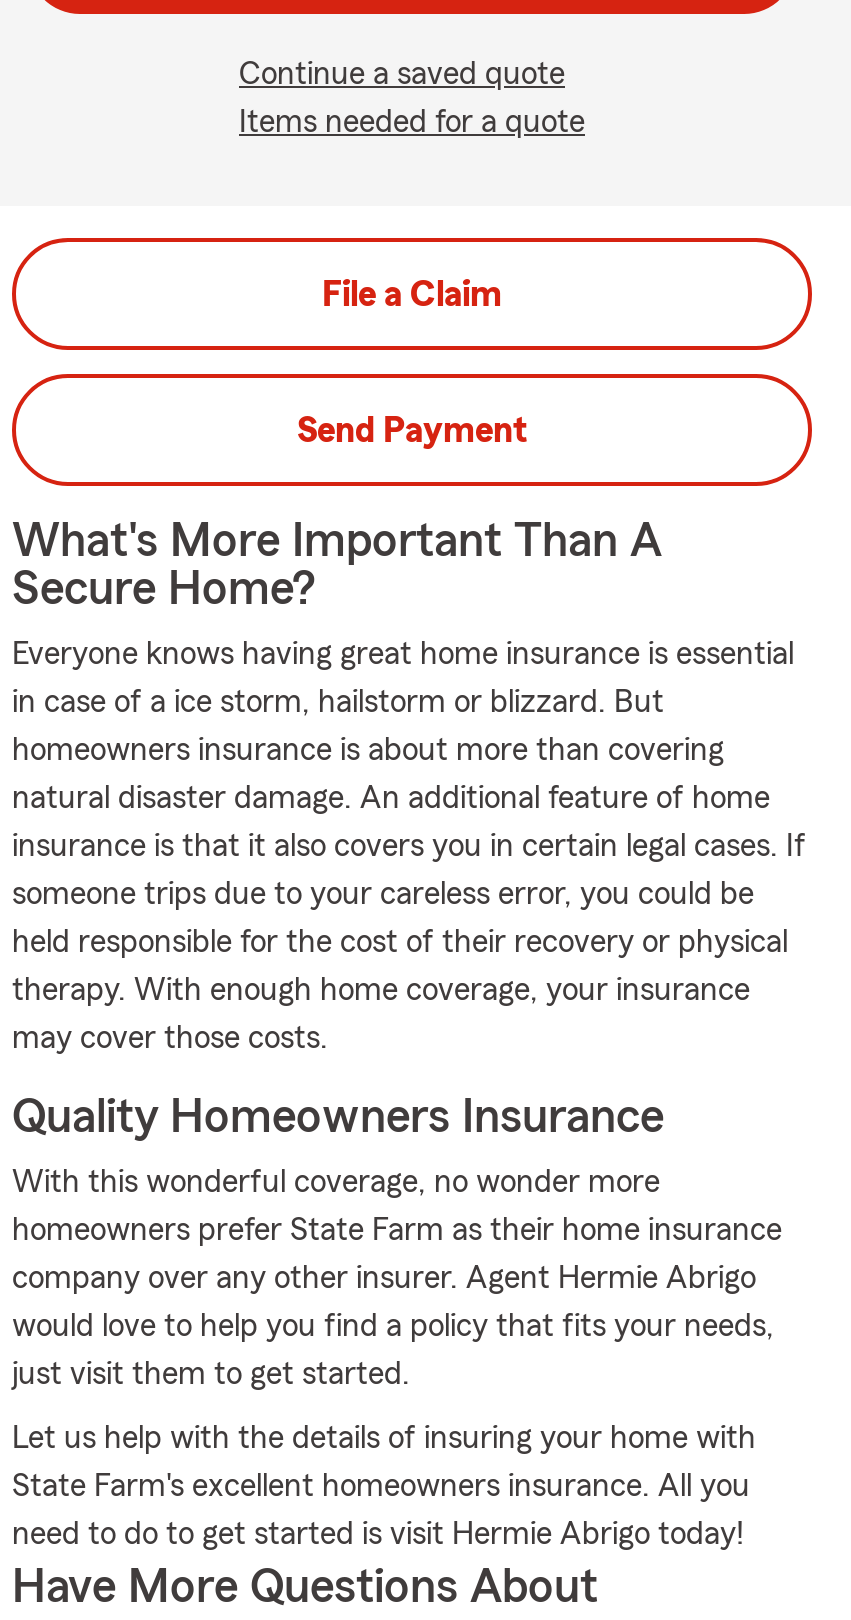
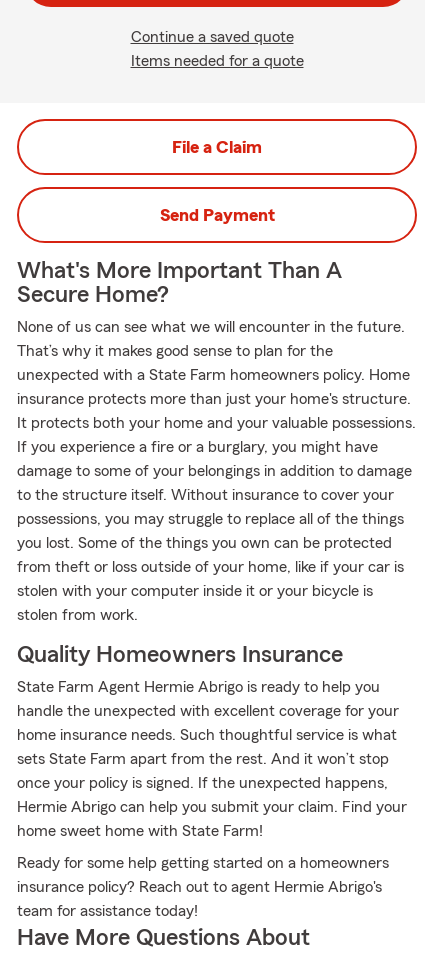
[12,638,806,1054] Everyone knows having great home insurance is essential | in case of a ice storm, hailstorm or blizzard. But | homeowners insurance is about more than covering | natural disaster damage. An additional feature of home | insurance is that it also covers you in certain legal cases. If | someone trips due to your careless error, you could be | held responsible for the cost of their recovery or physical | therapy. With enough home coverage, your insurance | may cover those costs. -> [17,319,416,623] None of us can see what we will encounter in the future. | That’s why it makes good sense to plan for the | unexpected with a State Farm homeowners policy. Home | insurance protects more than just your home's structure. | It protects both your home and your valuable possessions. | If you experience a fire or a burglary, you might have | damage to some of your belongings in addition to damage | to the structure itself. Without insurance to cover your | possessions, you may struggle to replace all of the things | you lost. Some of the things you own can be protected | from theft or loss outside of your home, like if your car is | stolen with your computer inside it or your bicycle is | stolen from work.
[12,1166,782,1550] With this wonderful coverage, no wonder more | homeowners prefer State Farm as their home insurance | company over any other insurer. Agent Hermie Abrigo | would love to help you find a policy that fits your needs, | just visit them to get started. | Let us help with the details of insuring your home with | State Farm's excellent homeowners insurance. All you | need to do to get started is visit Hermie Abrigo today! -> [17,679,407,919] State Farm Agent Hermie Abrigo is ready to help you | handle the unexpected with excellent coverage for your | home insurance needs. Such thoughtful service is what | sets State Farm apart from the rest. And it won’t stop | once your policy is signed. If the unexpected happens, | Hermie Abrigo can help you submit your claim. Find your | home sweet home with State Farm! | Ready for some help getting started on a homeowners | insurance policy? Reach out to agent Hermie Abrigo's | team for assistance today!

